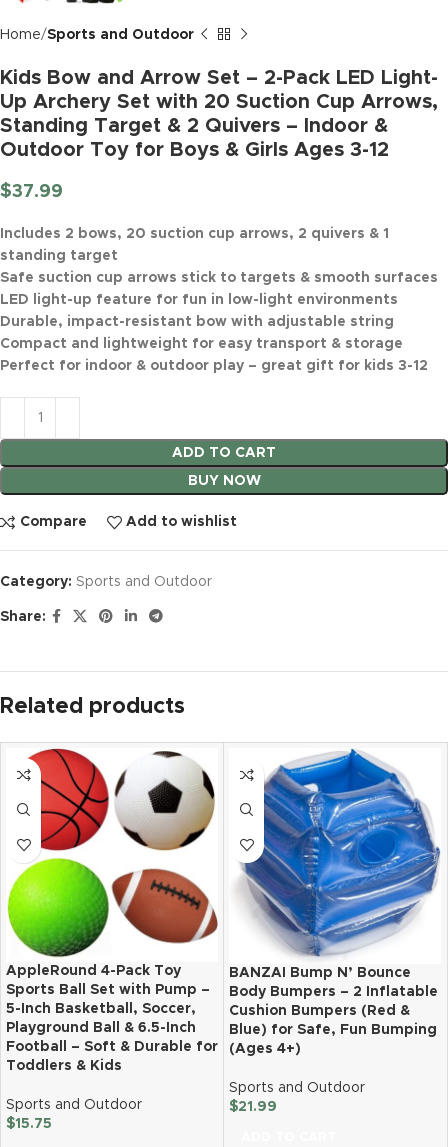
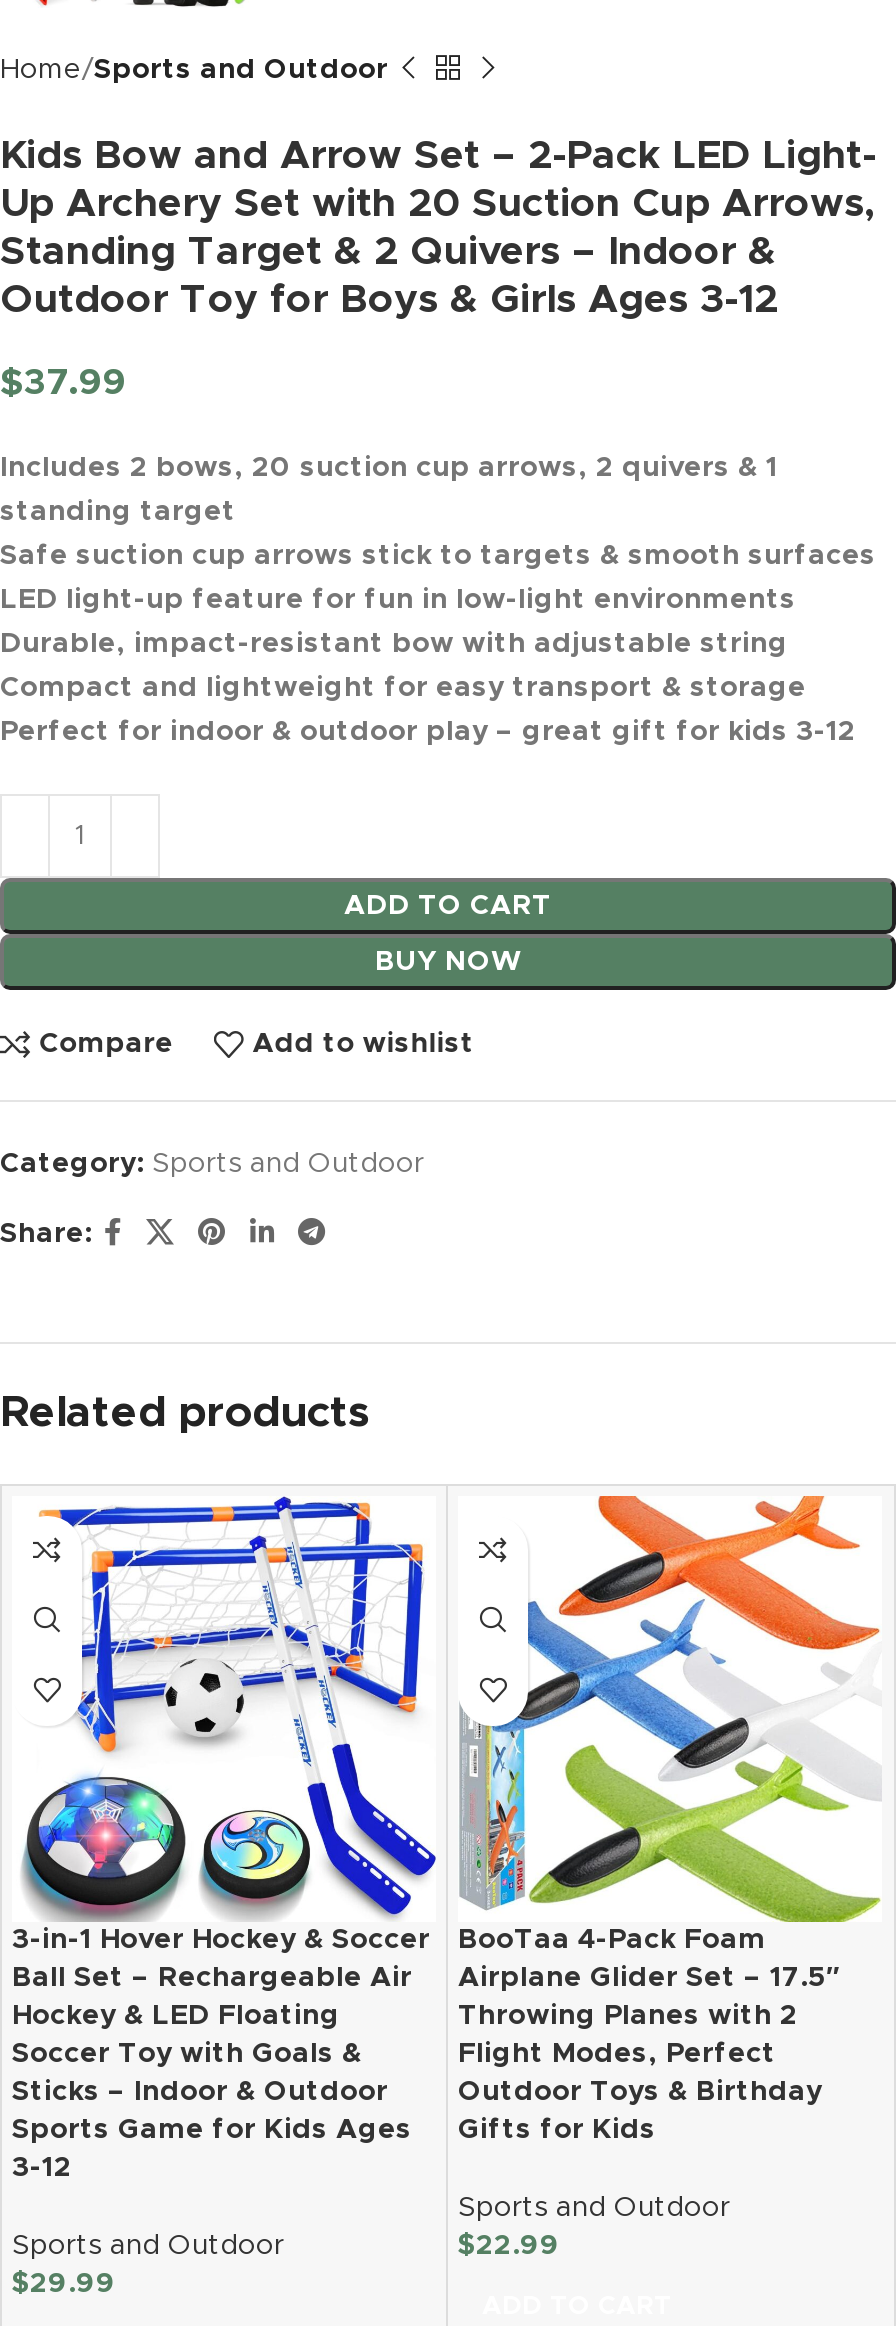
[6,748,219,1073] [image] | AppleRound 4-Pack Toy | Sports Ball Set with Pump – | 5-Inch Basketball, Soccer, | Playground Ball & 6.5-Inch | Football – Soft & Durable for | Toddlers & Kids -> [12,1494,438,2181] [image] | 3-in-1 Hover Hockey & Soccer | Ball Set – Rechargeable Air | Hockey & LED Floating | Soccer Toy with Goals & | Sticks – Indoor & Outdoor | Sports Game for Kids Ages | 3-12
[229,748,441,1056] [image] | BANZAI Bump N’ Bounce | Body Bumpers – 2 Inflatable | Cushion Bumpers (Red & | Blue) for Safe, Fun Bumping | (Ages 4+) -> [458,1494,882,2144] [image] | BooTaa 4-Pack Foam | Airplane Glider Set – 17.5″ | Throwing Planes with 2 | Flight Modes, Perfect | Outdoor Toys & Birthday | Gifts for Kids
[229,1100,277,1114] $21.99 -> [458,2232,560,2260] $22.99
[6,1117,52,1131] $15.75 -> [12,2269,116,2297] $29.99

